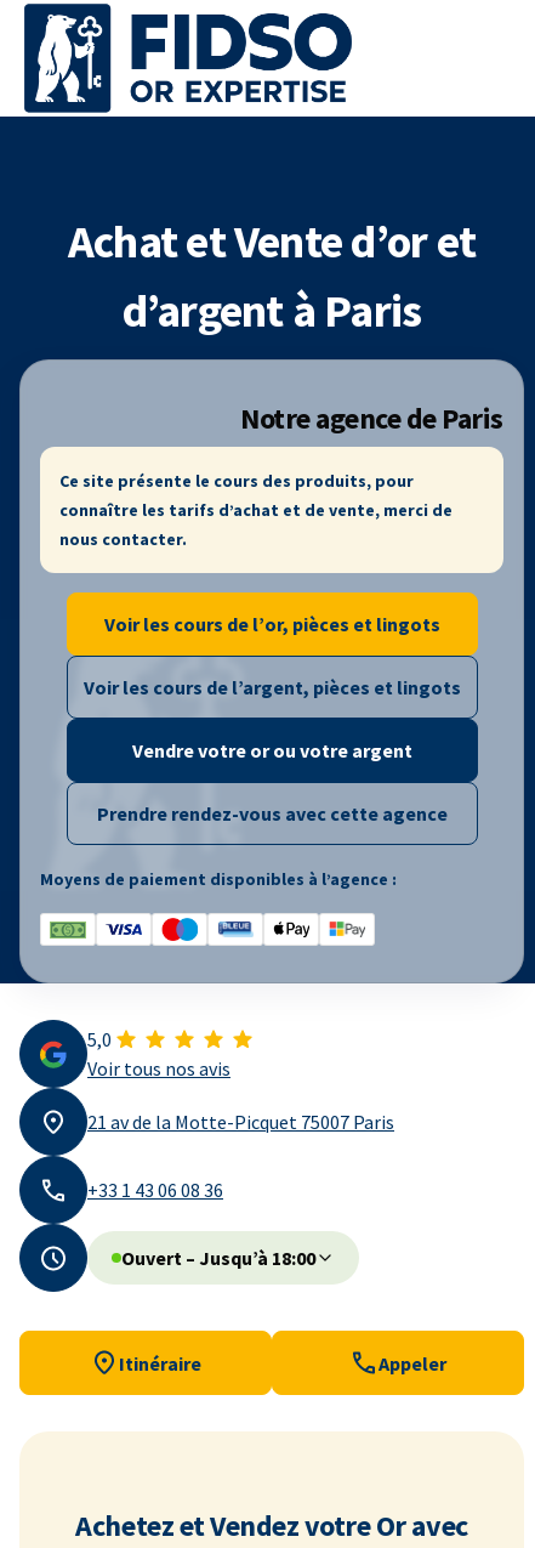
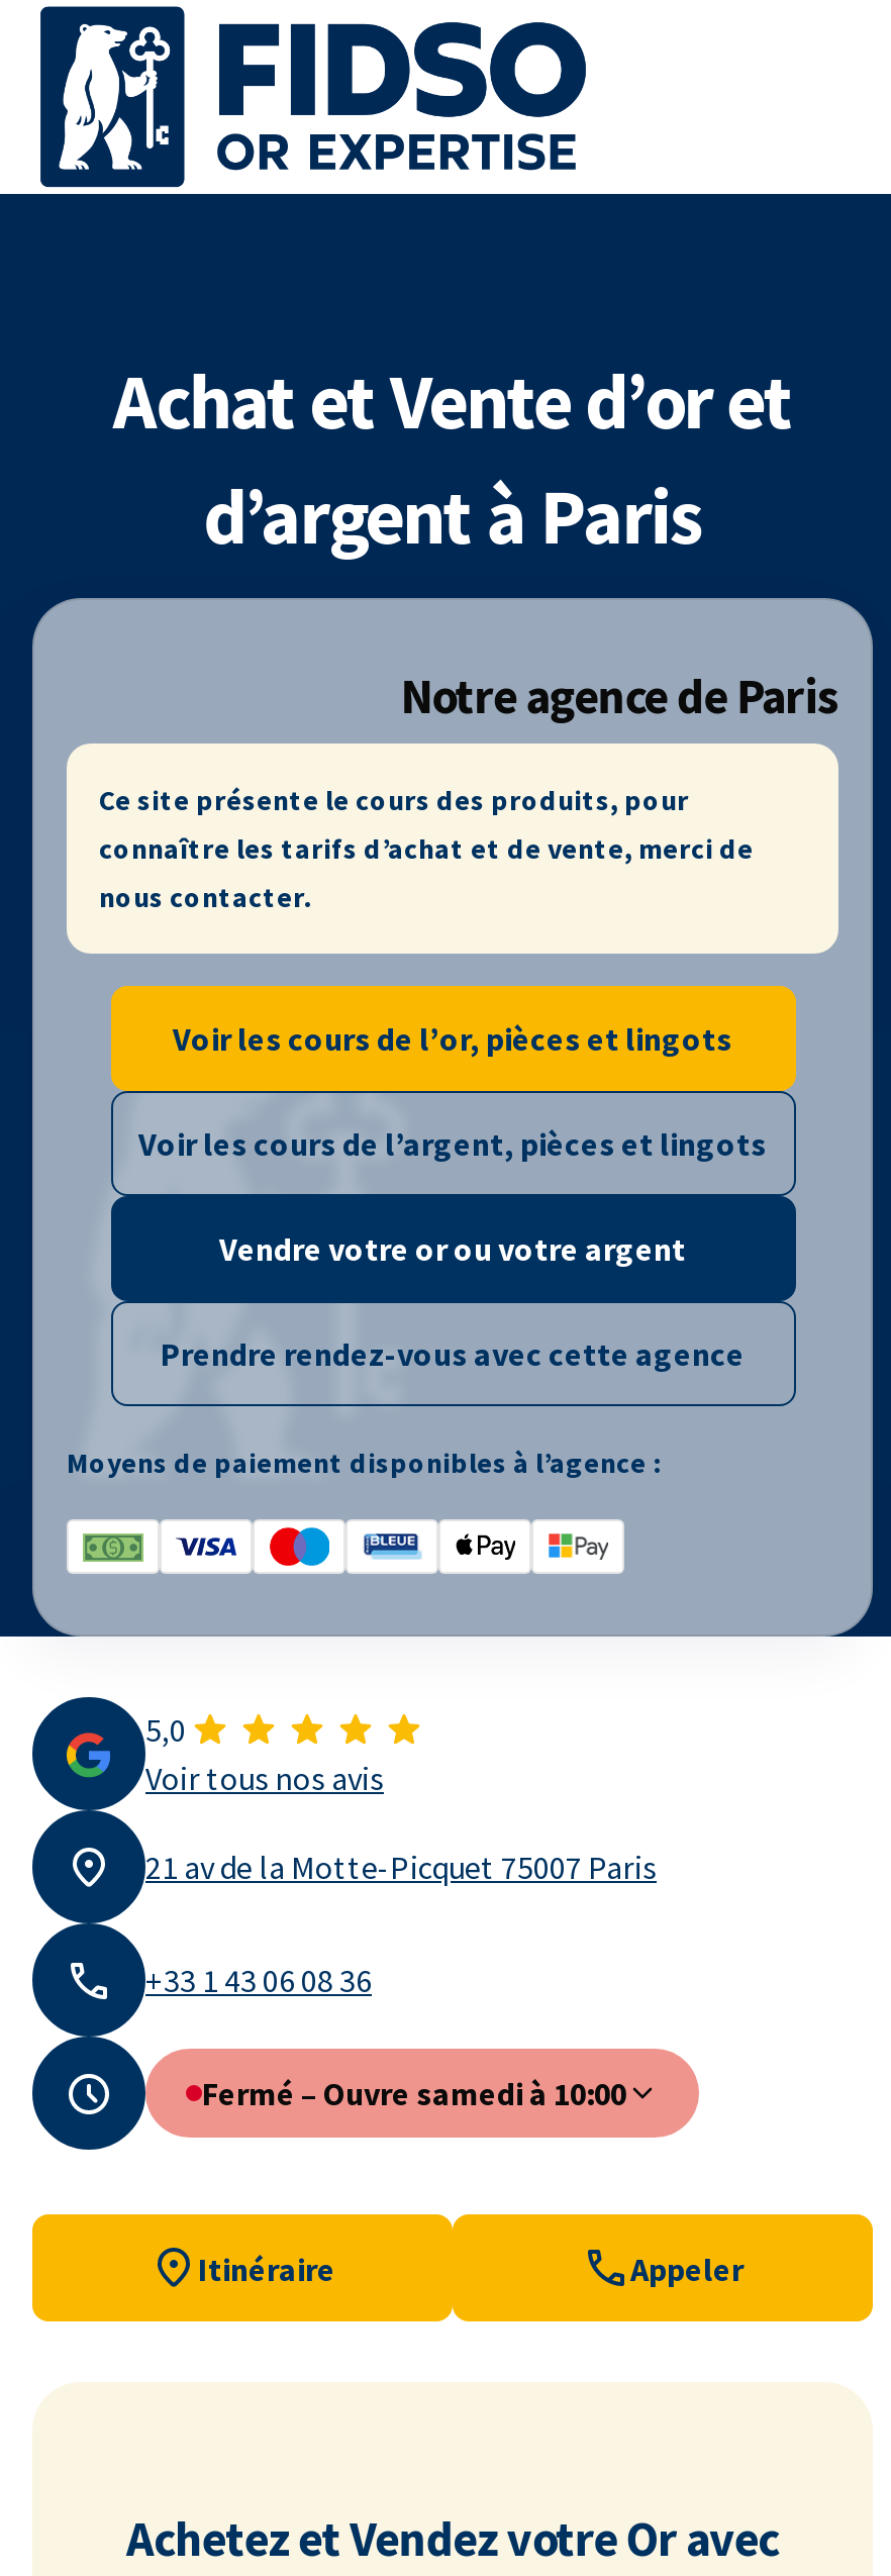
[121,1246,315,1270] Ouvert – Jusqu’à 18:00 -> [202,2073,626,2113] Fermé – Ouvre samedi à 10:00

